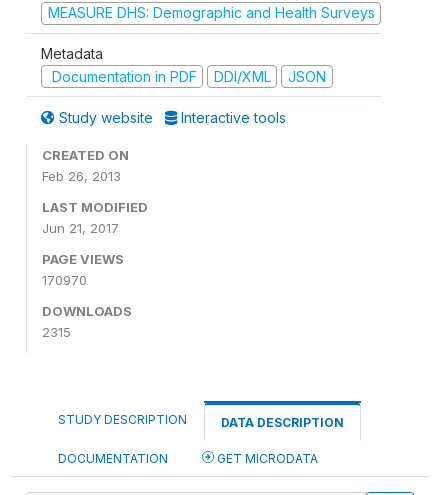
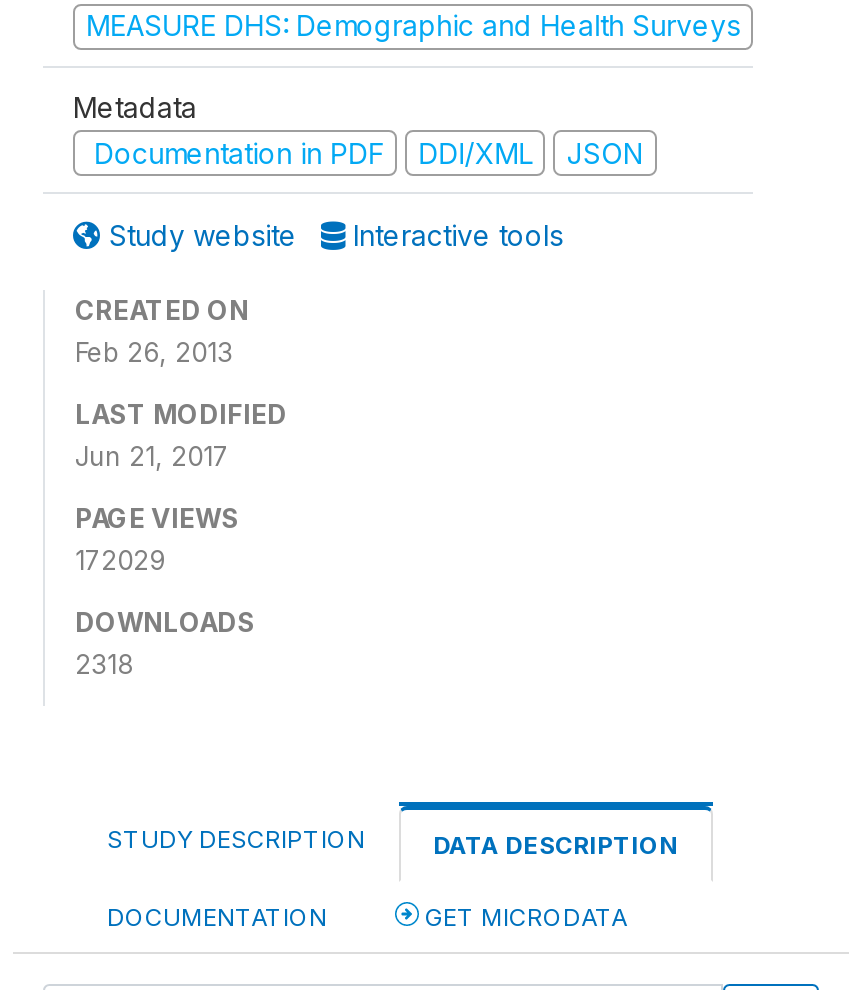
[42,272,87,288] 170970 -> [75,544,165,576] 172029
[42,324,71,340] 2315 -> [75,648,133,680] 2318

